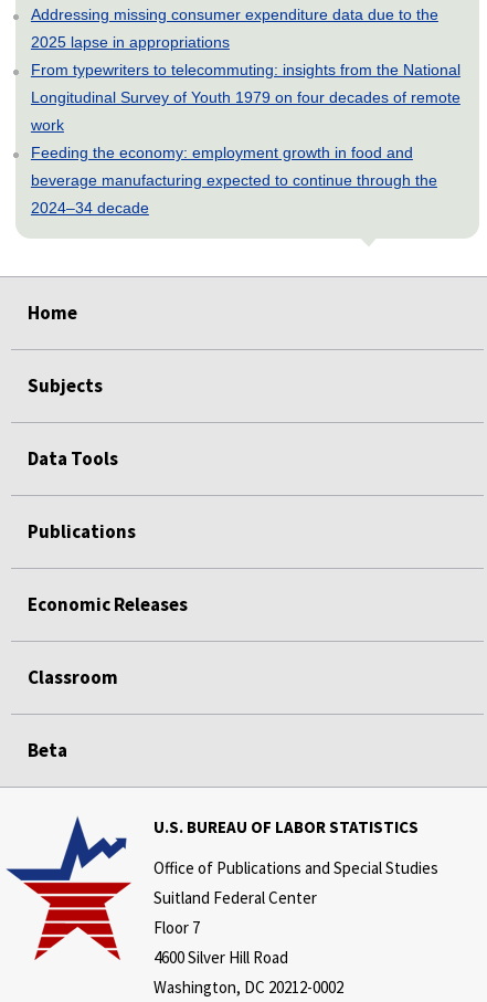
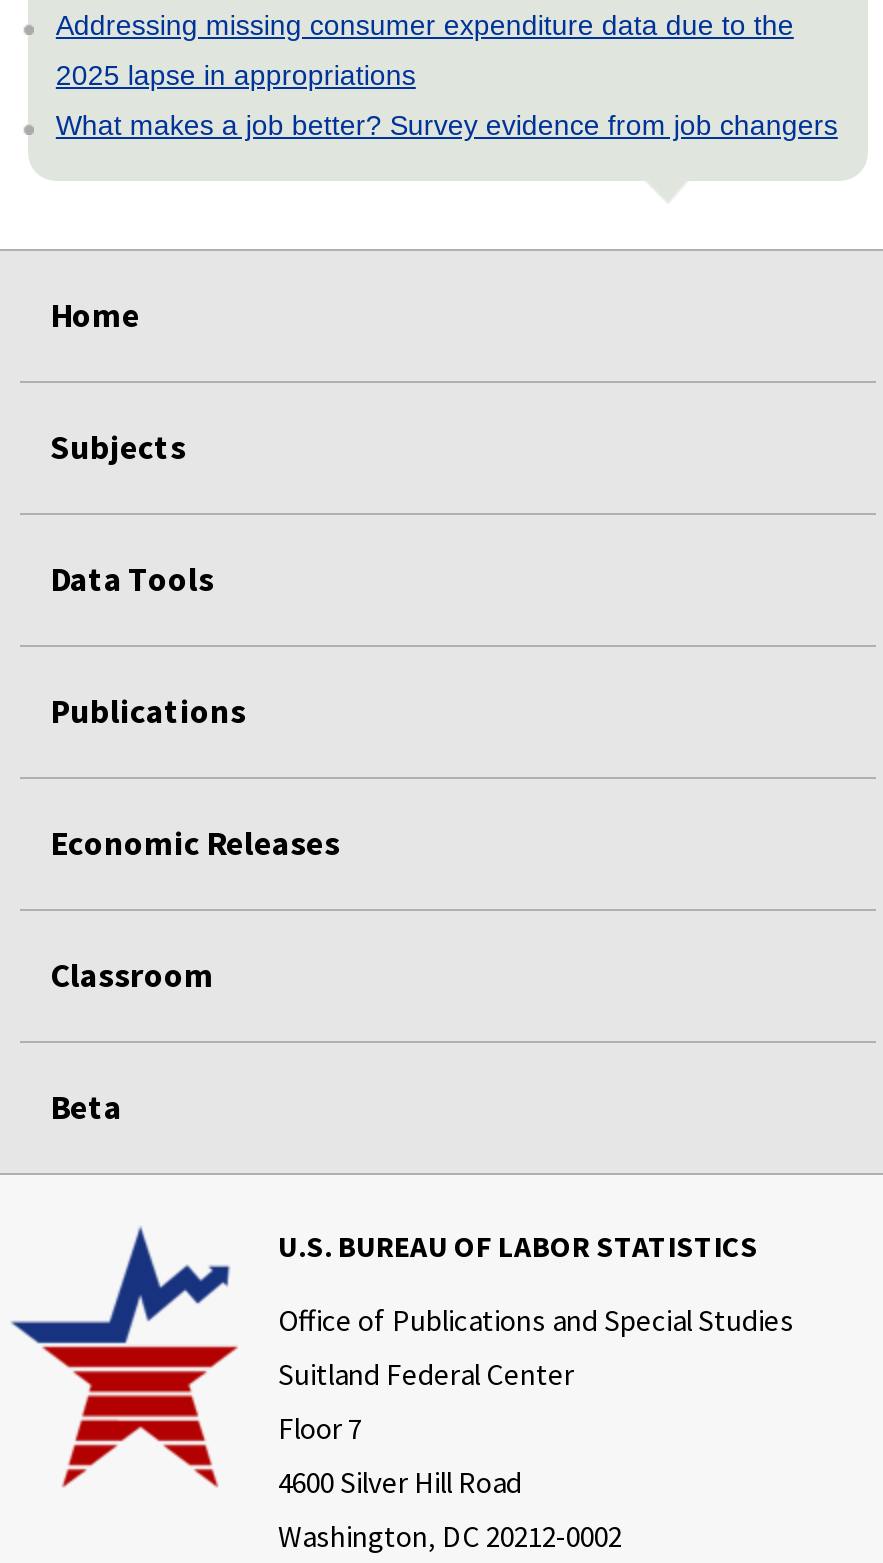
[31,60,460,216] From typewriters to telecommuting: insights from the National | Longitudinal Survey of Youth 1979 on four decades of remote | work | Feeding the economy: employment growth in food and | beverage manufacturing expected to continue through the | 2024–34 decade -> [56,108,838,140] What makes a job better? Survey evidence from job changers

